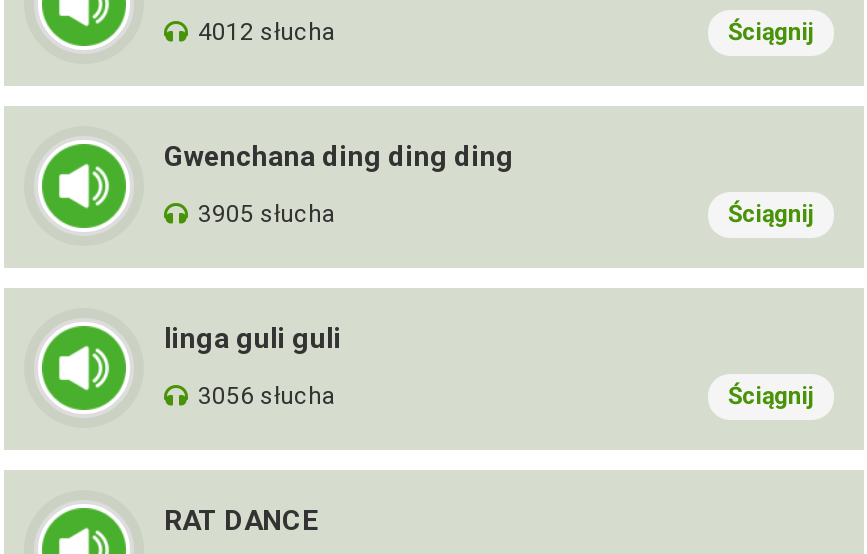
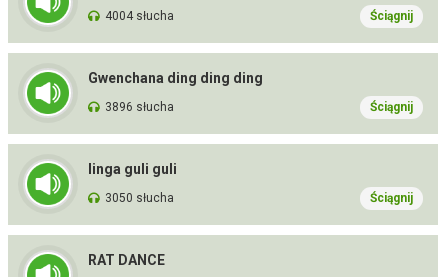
[198,18,336,46] 4012 słucha -> [105,9,174,23] 4004 słucha
[198,200,336,228] 3905 słucha -> [105,100,174,114] 3896 słucha
[198,382,336,410] 3056 słucha -> [105,191,174,205] 3050 słucha

